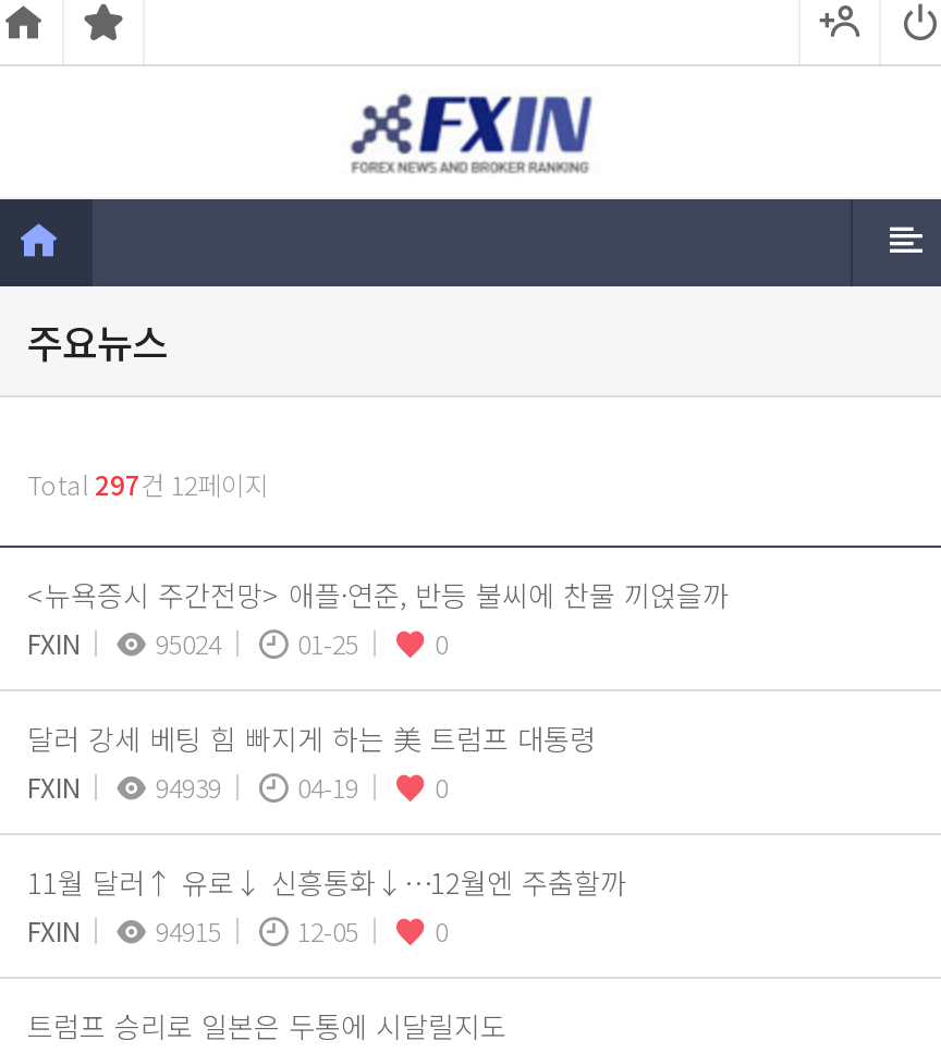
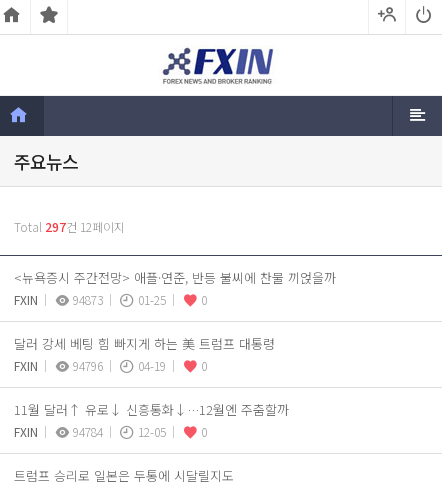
[156,624,221,661] 95024 -> [73,291,103,308] 94873
[156,768,221,805] 94939 -> [73,357,103,374] 94796
[156,911,221,948] 94915 -> [73,423,103,440] 94784

